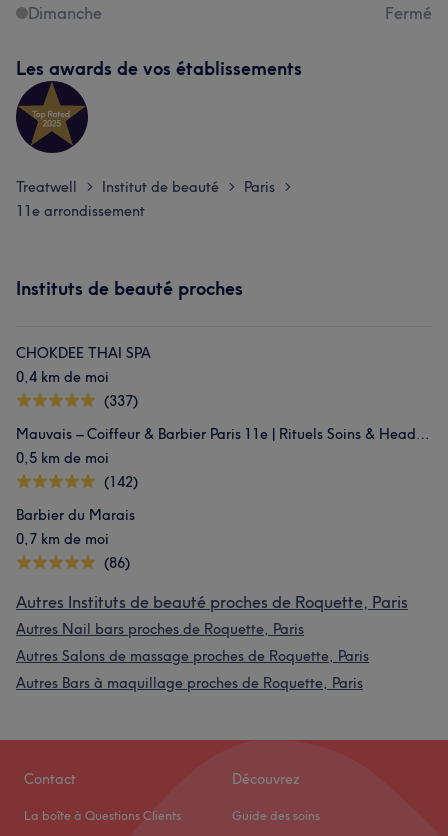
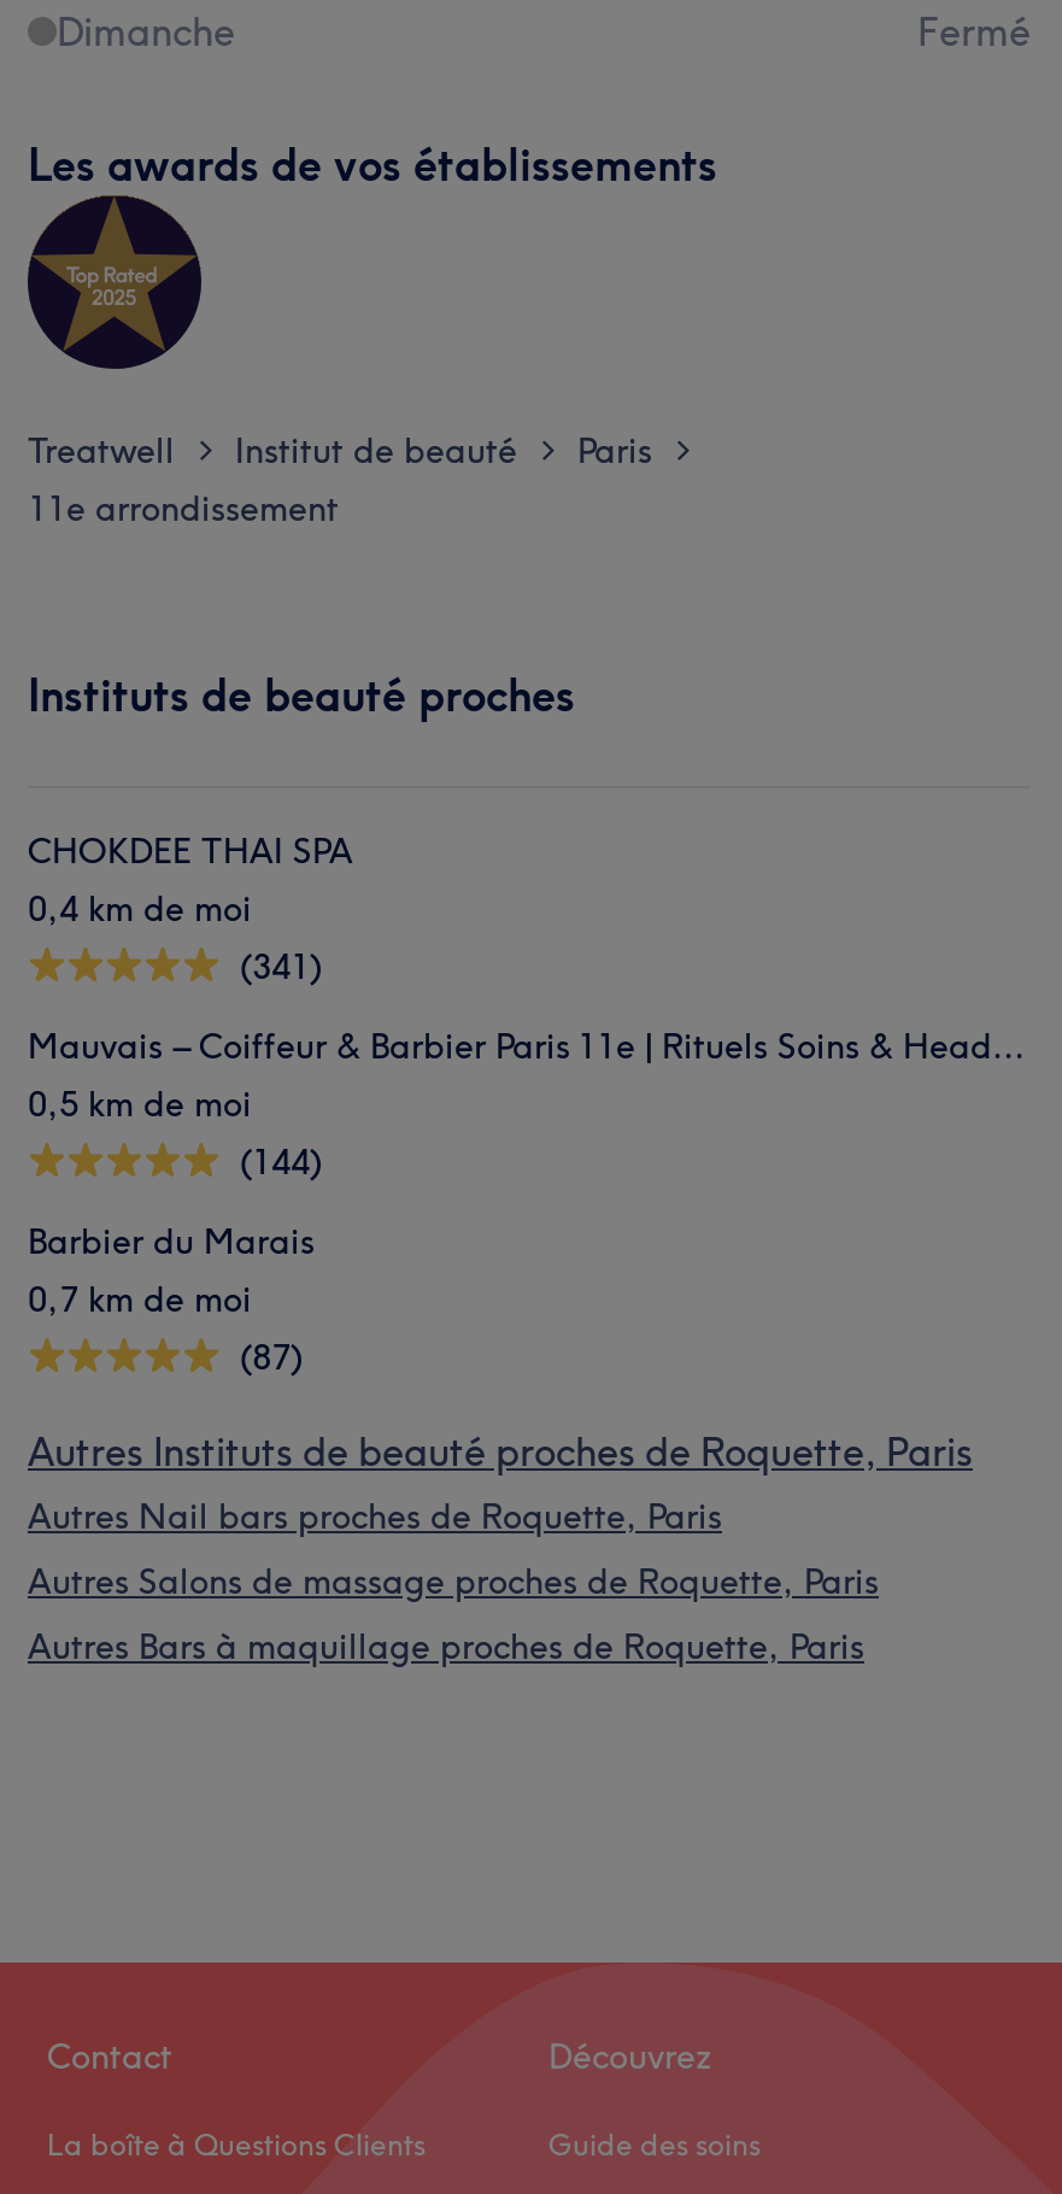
[104,392,138,410] (337) -> [240,945,322,989] (341)
[104,473,138,491] (142) -> [240,1140,322,1184] (144)
[104,554,130,572] (86) -> [240,1336,303,1379] (87)

